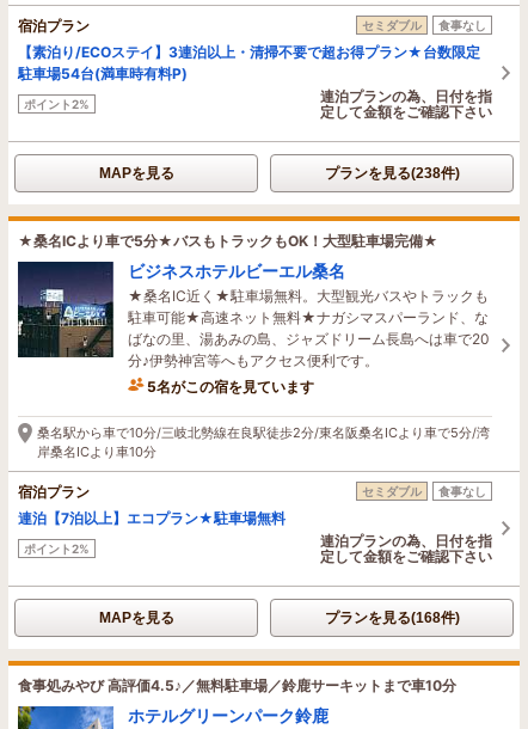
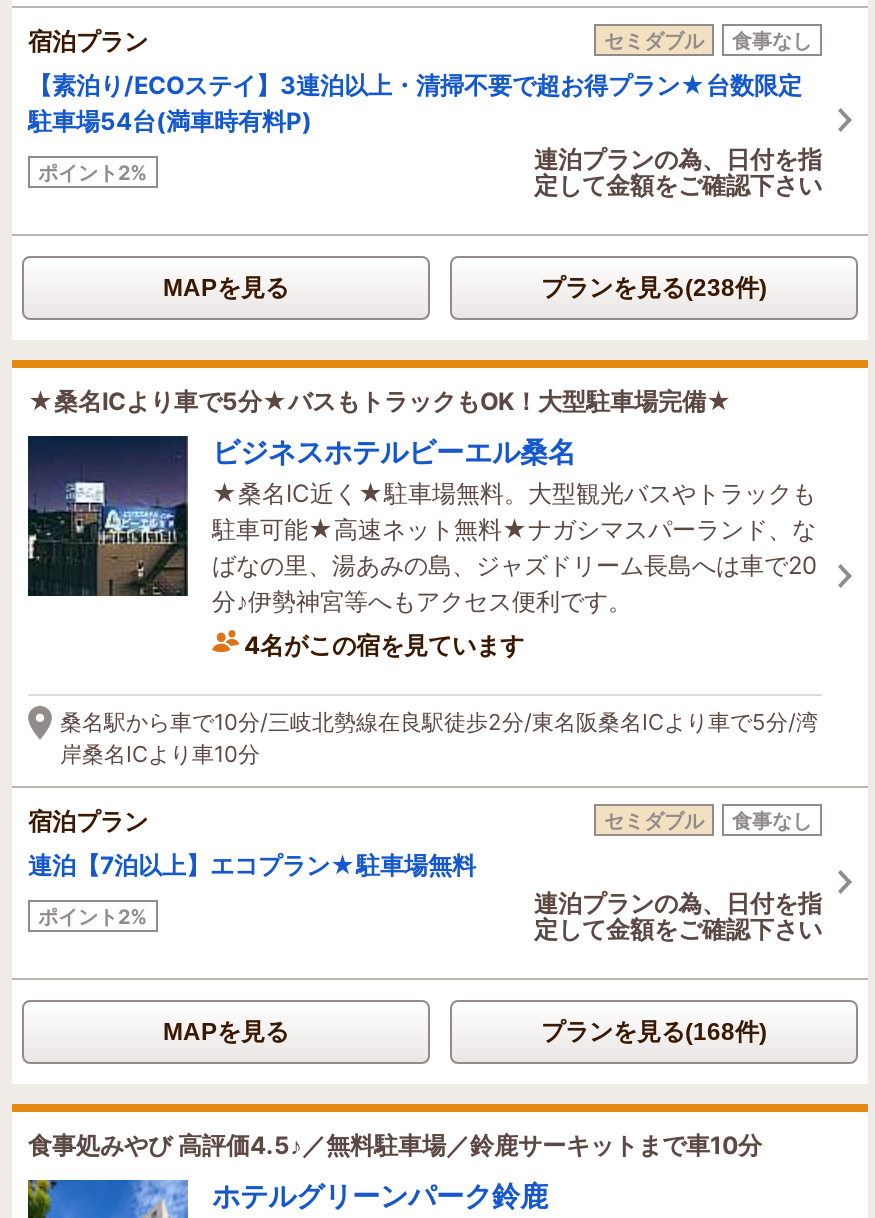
[147,377,314,395] 5名がこの宿を見ています -> [244,629,524,659] 4名がこの宿を見ています

